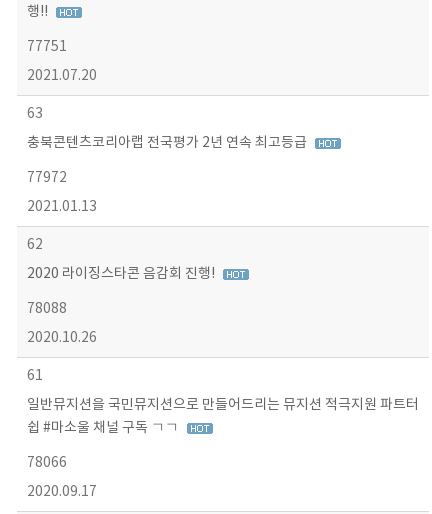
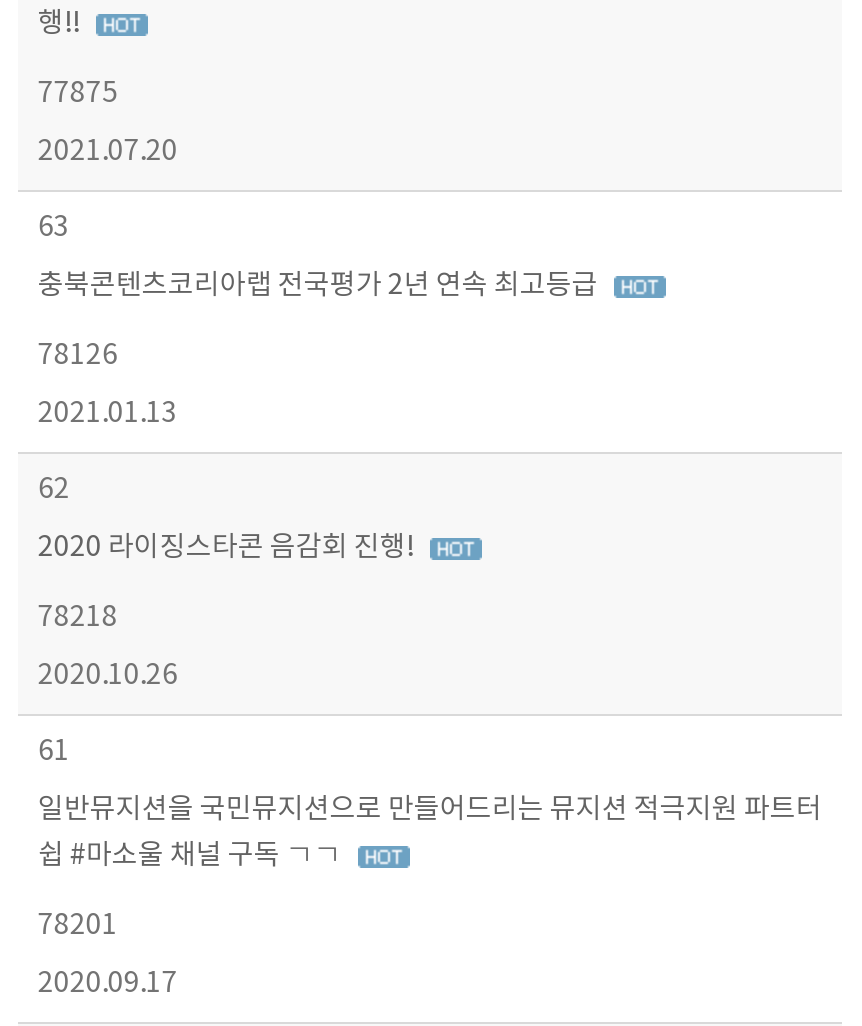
[27,39,67,55] 77751 -> [38,78,118,110] 77875
[27,170,67,186] 77972 -> [38,340,118,372] 78126
[27,301,67,317] 78088 -> [38,602,118,634] 78218
[27,455,67,471] 78066 -> [38,910,118,942] 78201

